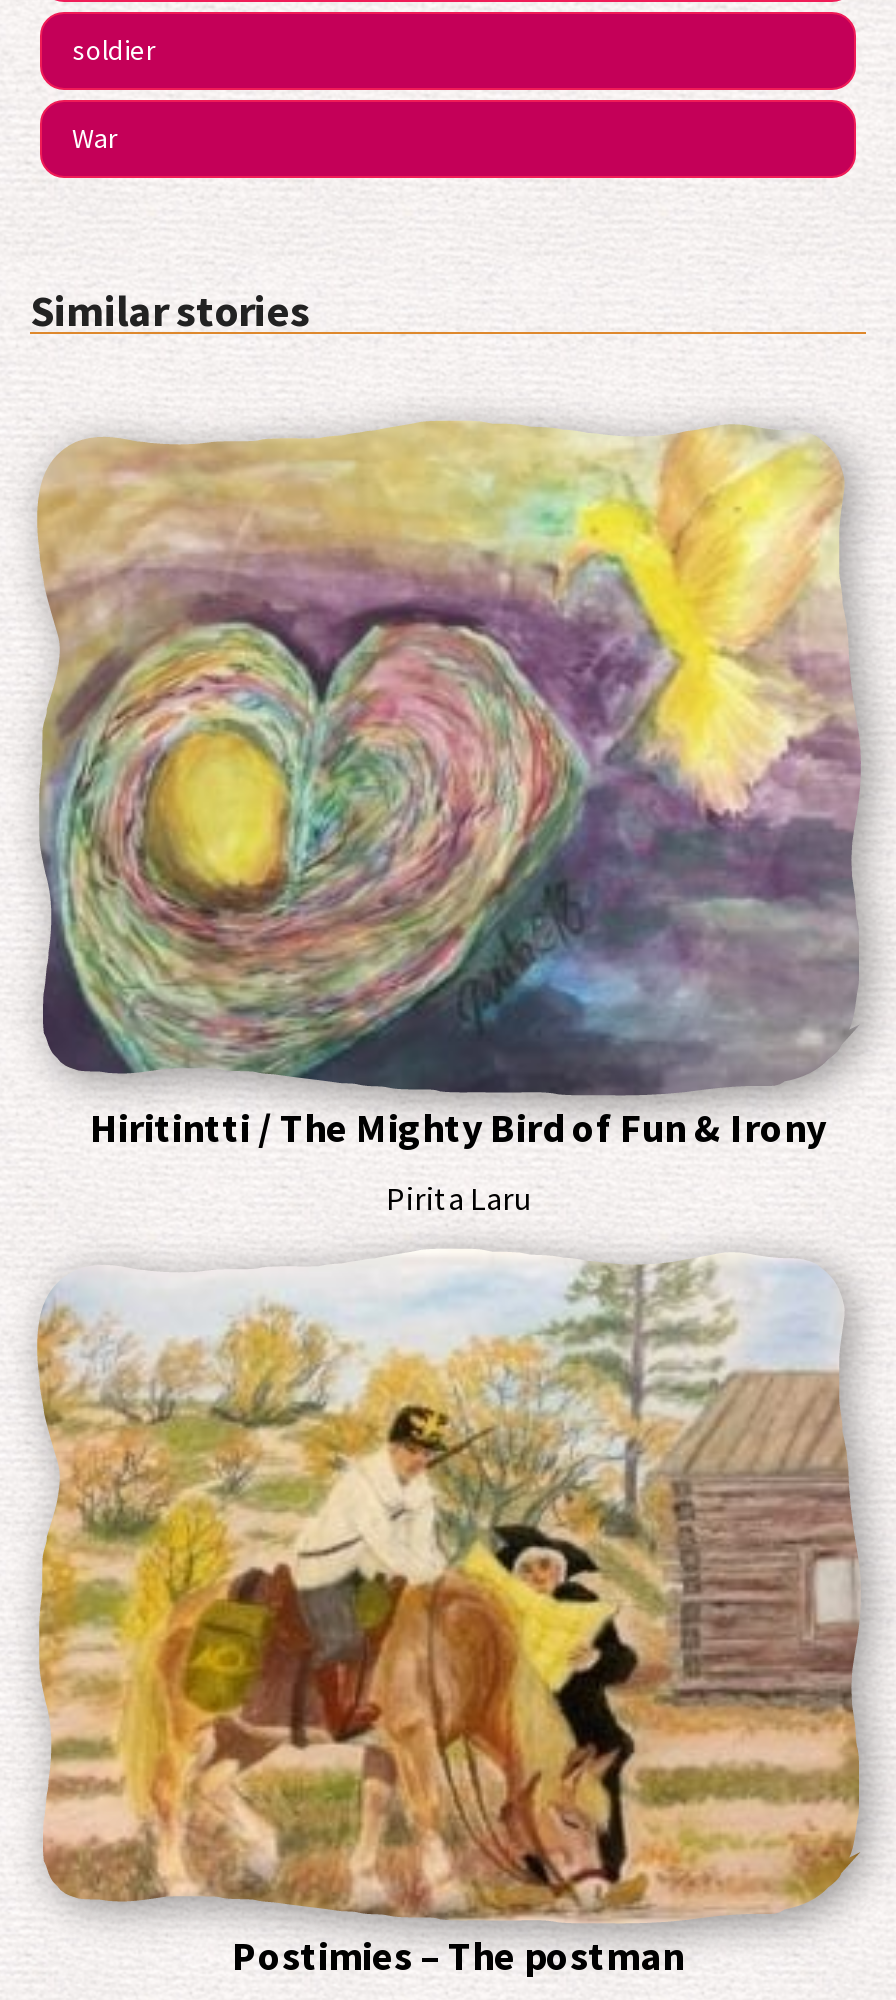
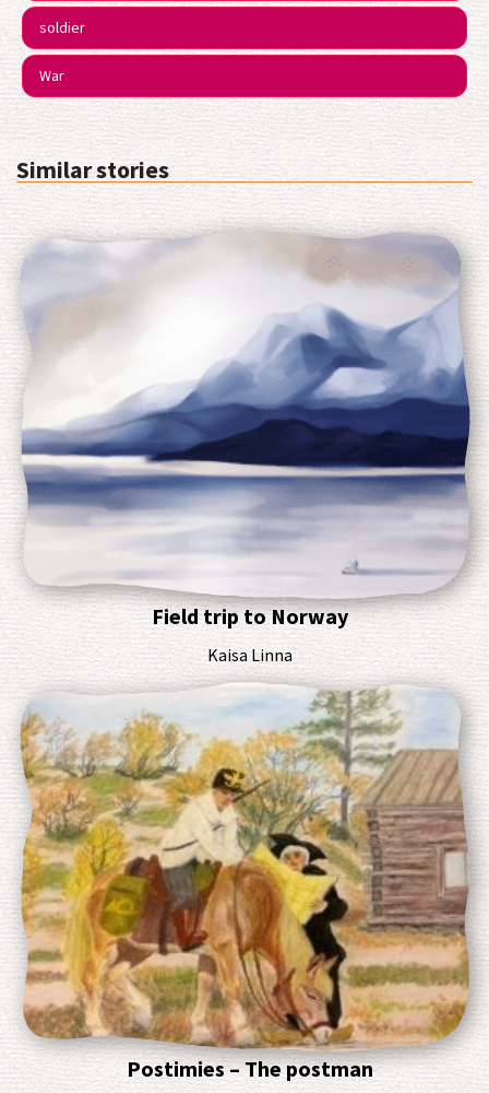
[36,420,860,1152] [image] | Hiritintti / The Mighty Bird of Fun & Irony -> [21,231,470,630] [image] | Field trip to Norway
[386,1178,530,1218] Pirita Laru -> [207,644,293,666] Kaisa Linna

